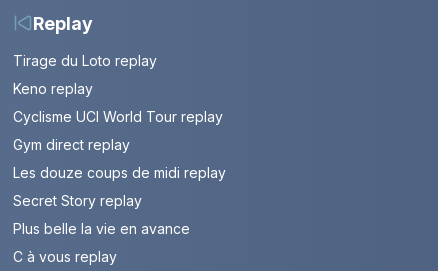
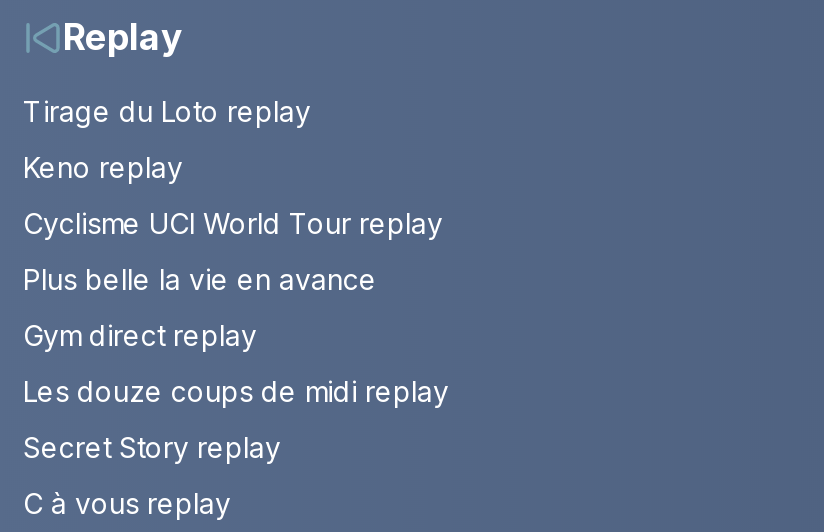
moved [13,135,226,208] -> [23,318,449,464]: Gym direct replay | Les douze coups de midi replay | Secret Story replay
moved [13,219,190,236] -> [23,262,377,296]: Plus belle la vie en avance

